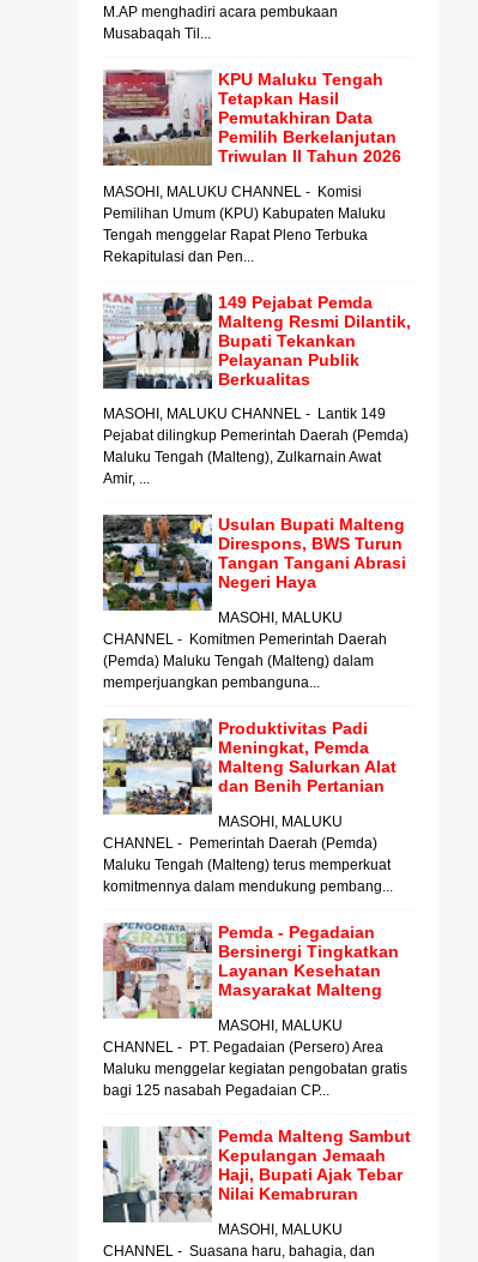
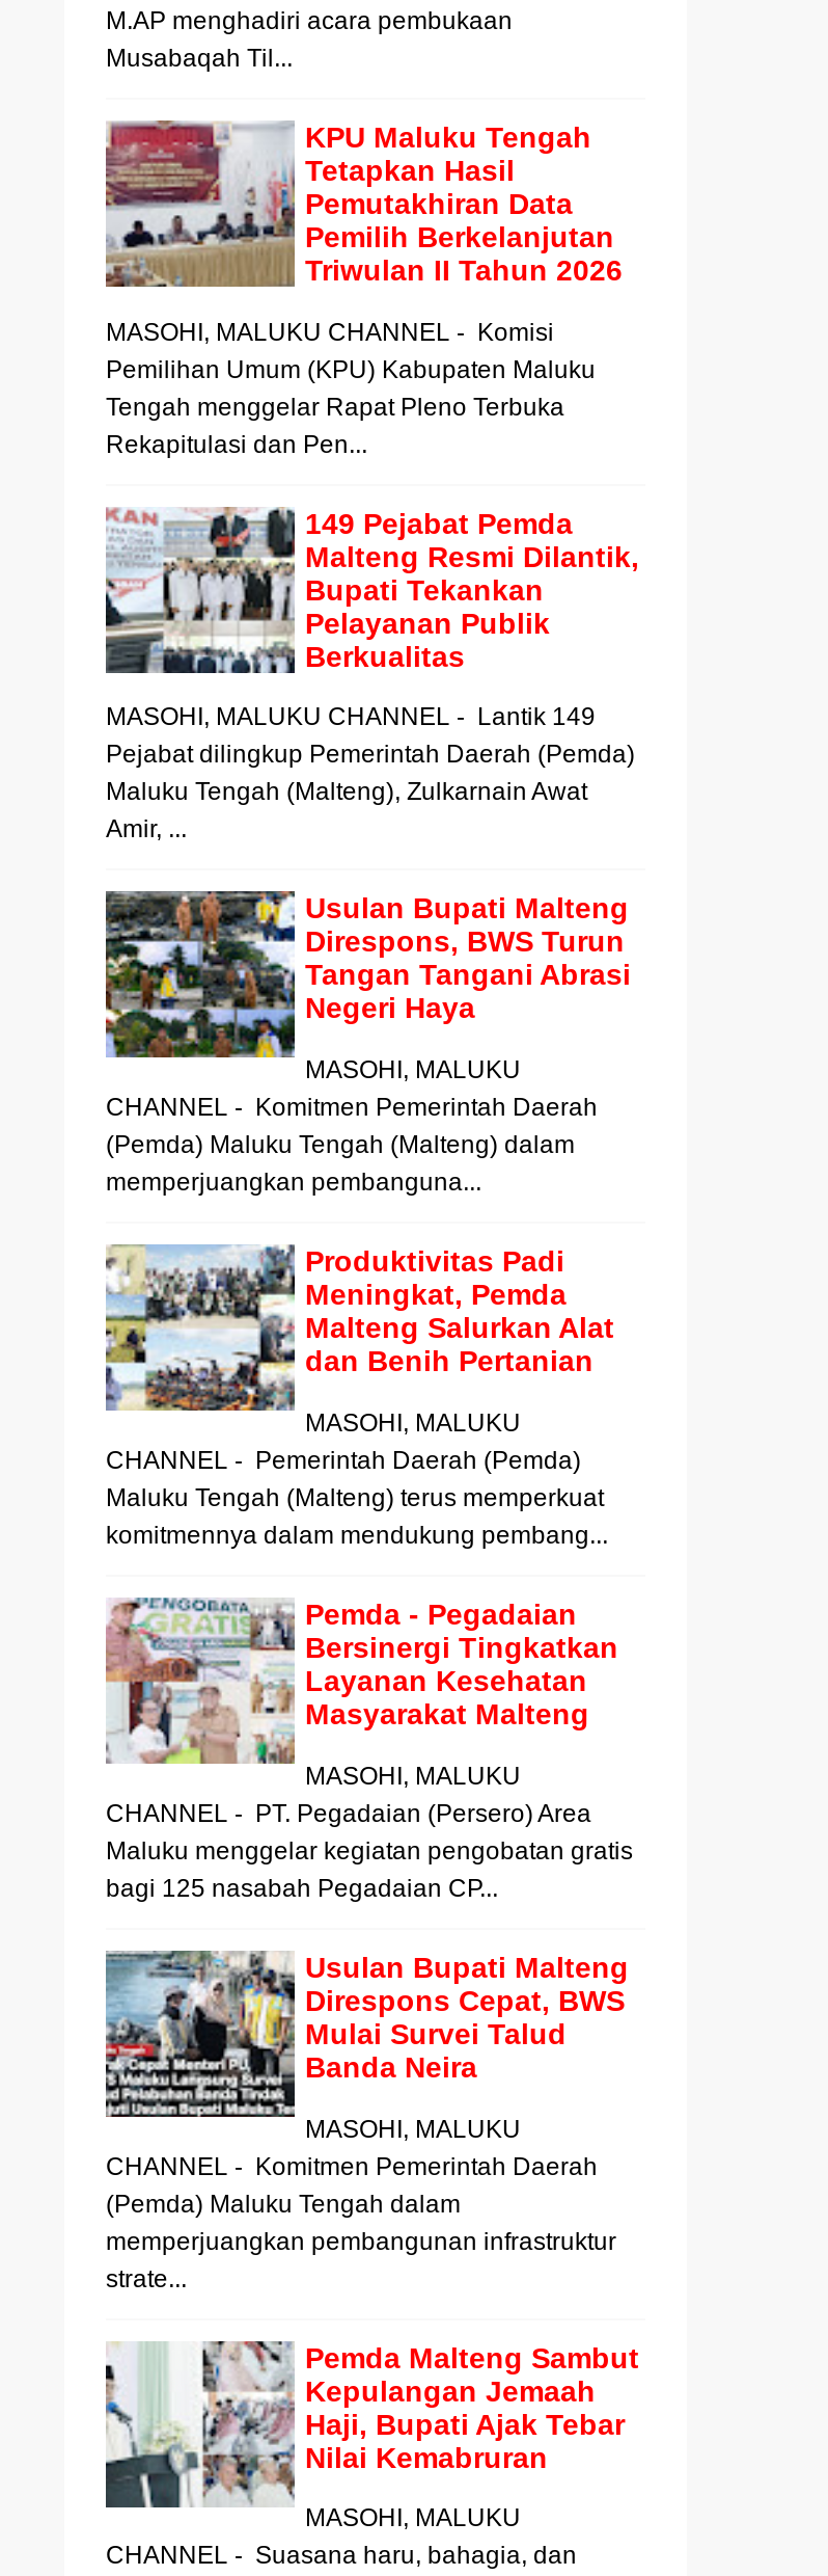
none -> [104,1949,629,2293] [image] | Usulan Bupati Malteng | Direspons Cepat, BWS | Mulai Survei Talud | Banda Neira | MASOHI, MALUKU | CHANNEL - Komitmen Pemerintah Daerah | (Pemda) Maluku Tengah dalam | memperjuangkan pembangunan infrastruktur | strate...

